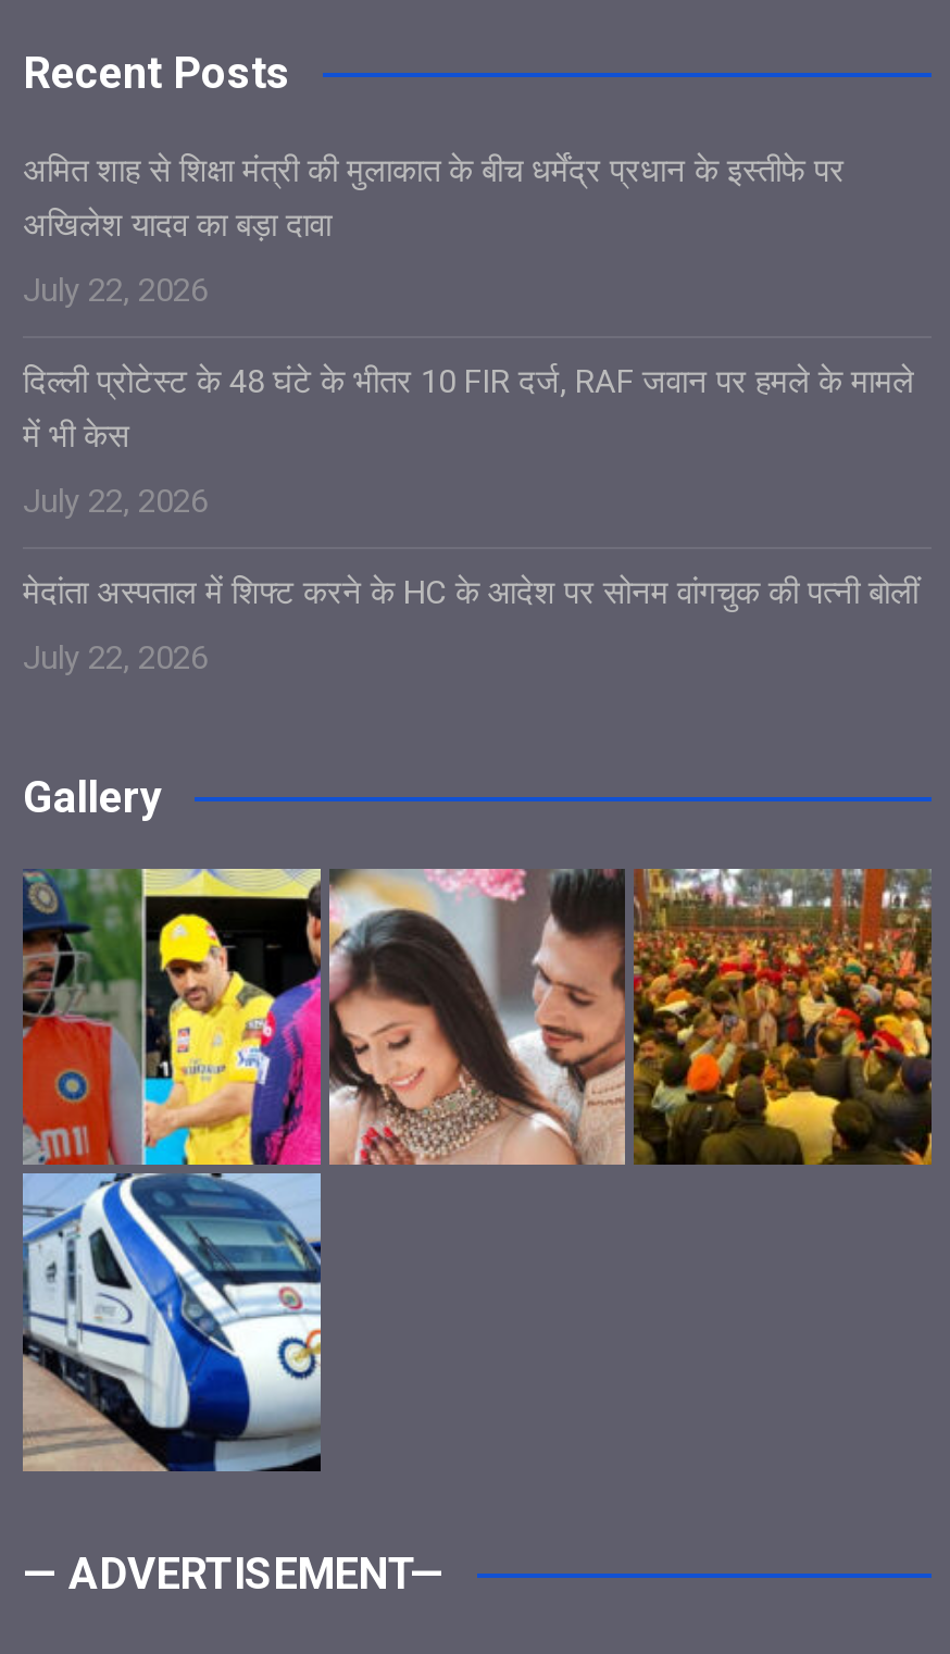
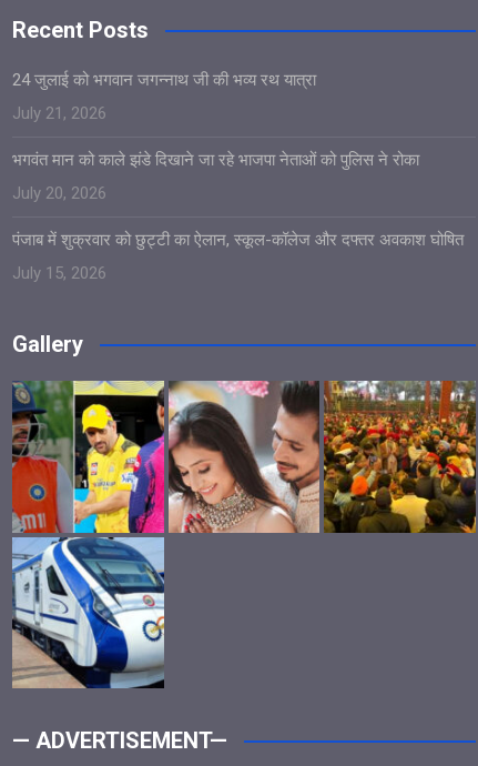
[23,150,845,243] अमित शाह से शिक्षा मंत्री की मुलाकात के बीच धर्मेंद्र प्रधान के इस्तीफे पर | अखिलेश यादव का बड़ा दावा -> [12,70,316,90] 24 जुलाई को भगवान जगन्नाथ जी की भव्य रथ यात्रा
[23,269,208,309] July 22, 2026 -> [12,103,106,123] July 21, 2026
[23,361,914,454] दिल्ली प्रोटेस्ट के 48 घंटे के भीतर 10 FIR दर्ज, RAF जवान पर हमले के मामले | में भी केस -> [12,150,419,170] भगवंत मान को काले झंडे दिखाने जा रहे भाजपा नेताओं को पुलिस ने रोका
[23,480,208,520] July 22, 2026 -> [12,183,106,203] July 20, 2026
[23,572,918,611] मेदांता अस्पताल में शिफ्ट करने के HC के आदेश पर सोनम वांगचुक की पत्नी बोलीं -> [12,230,464,250] पंजाब में शुक्रवार को छुट्टी का ऐलान, स्कूल-कॉलेज और दफ्तर अवकाश घोषित
[23,637,208,676] July 22, 2026 -> [12,263,106,283] July 15, 2026

